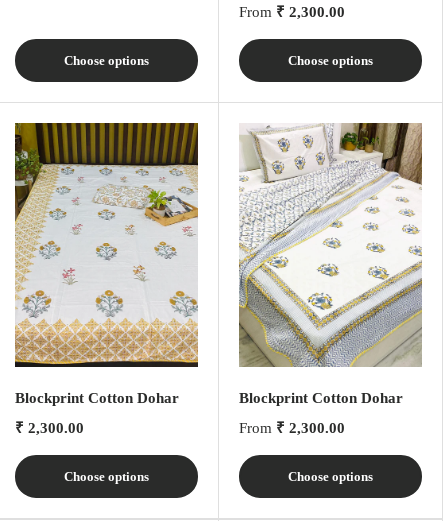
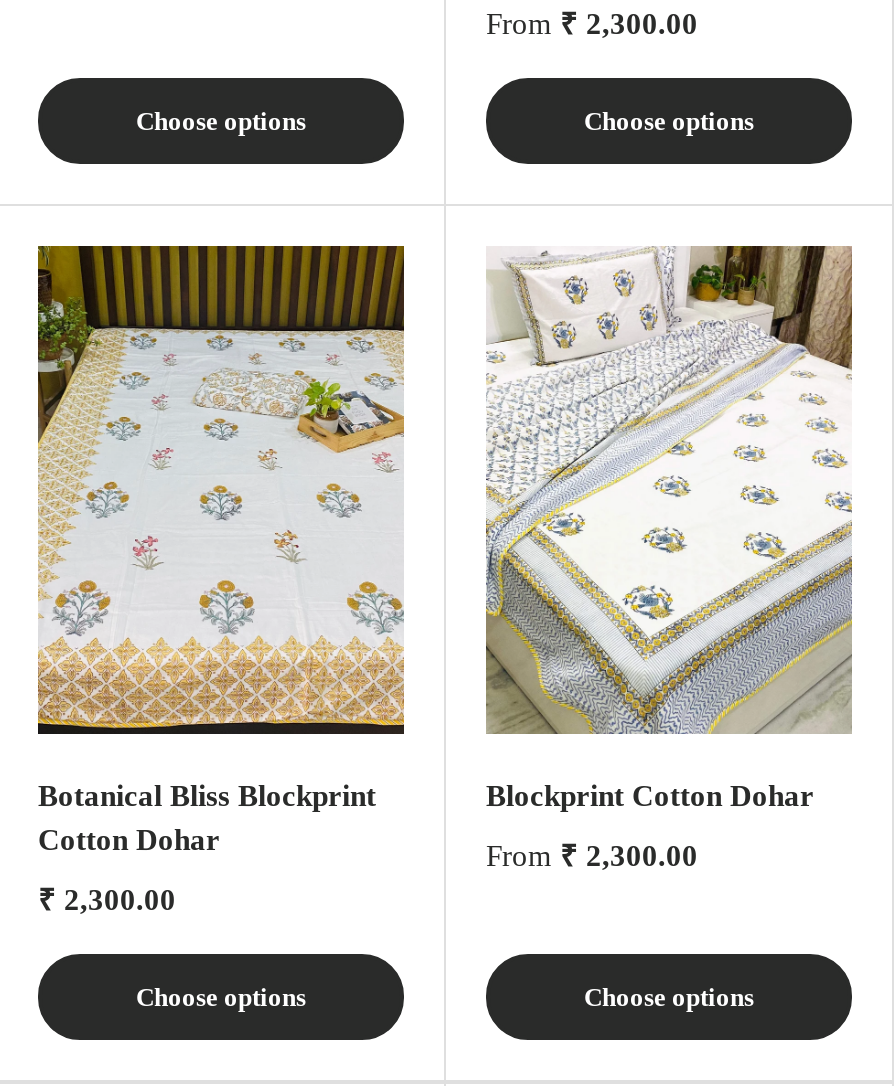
[15,390,179,406] Blockprint Cotton Dohar -> [38,780,376,856] Botanical Bliss Blockprint | Cotton Dohar

